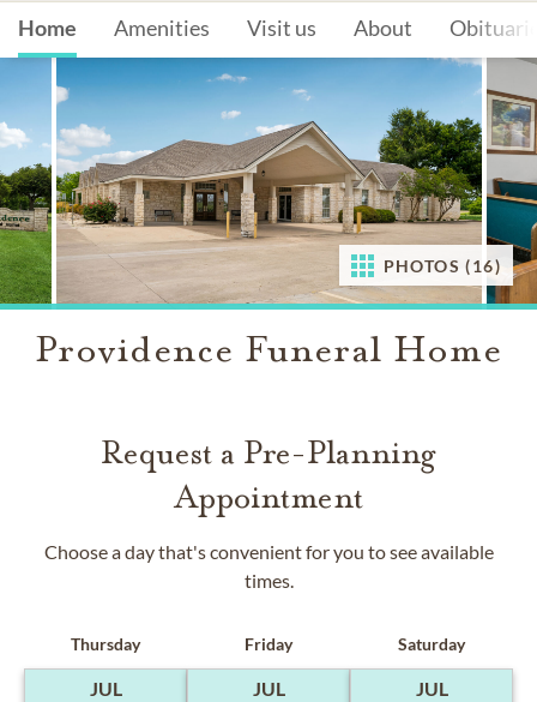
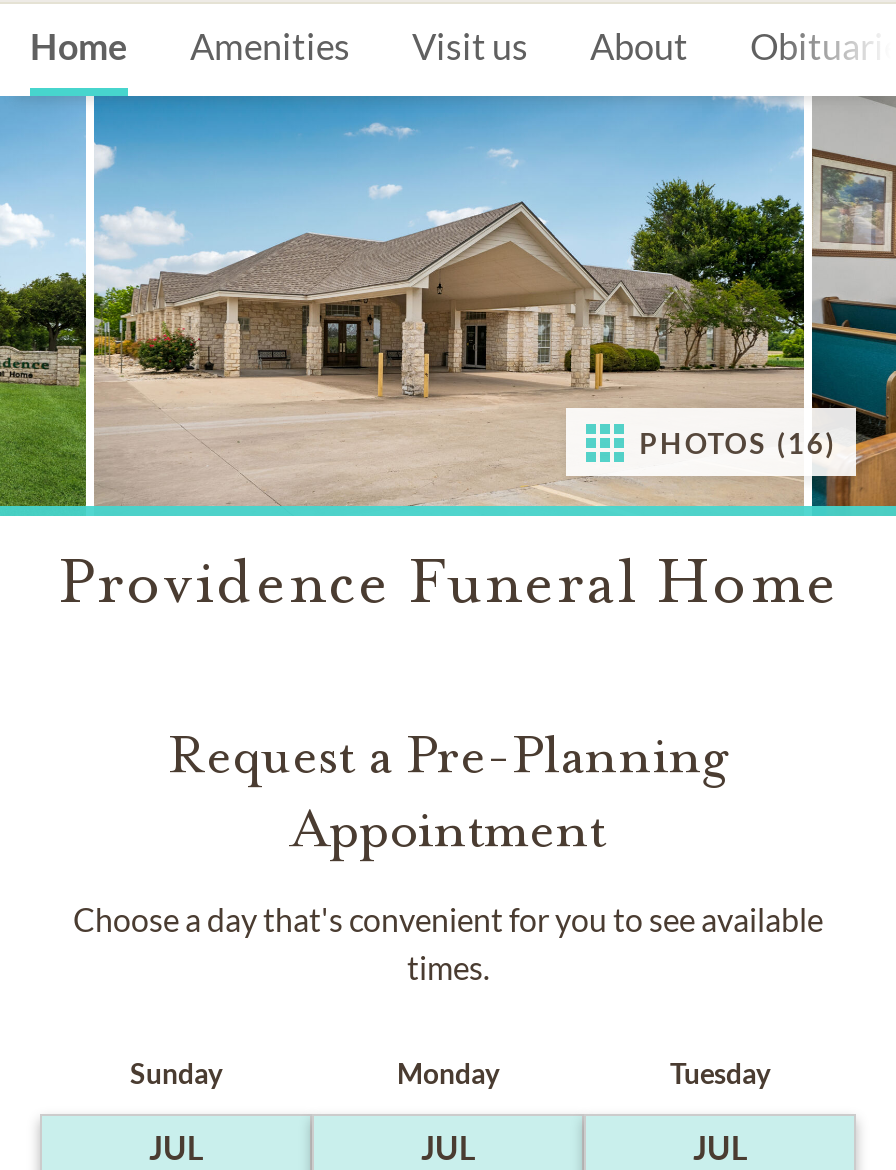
[71,634,140,654] Thursday -> [130,1056,222,1090] Sunday
[245,634,292,654] Friday -> [397,1056,499,1090] Monday
[398,634,465,654] Saturday -> [670,1056,770,1090] Tuesday

